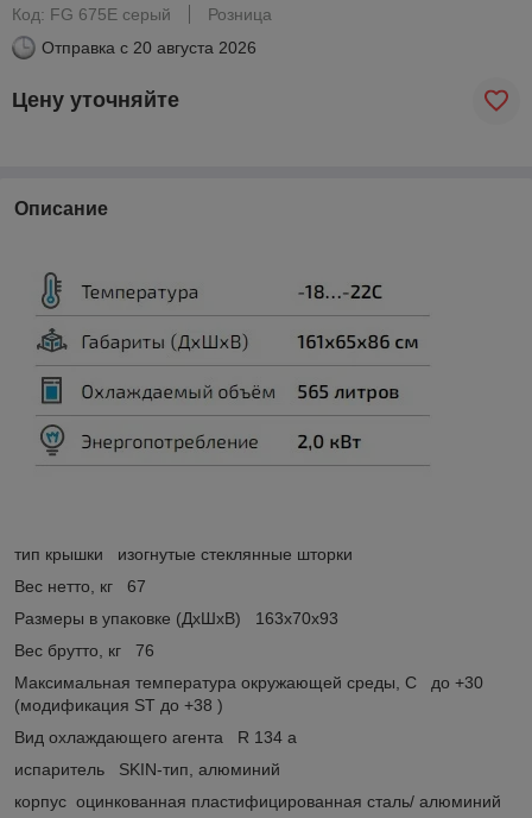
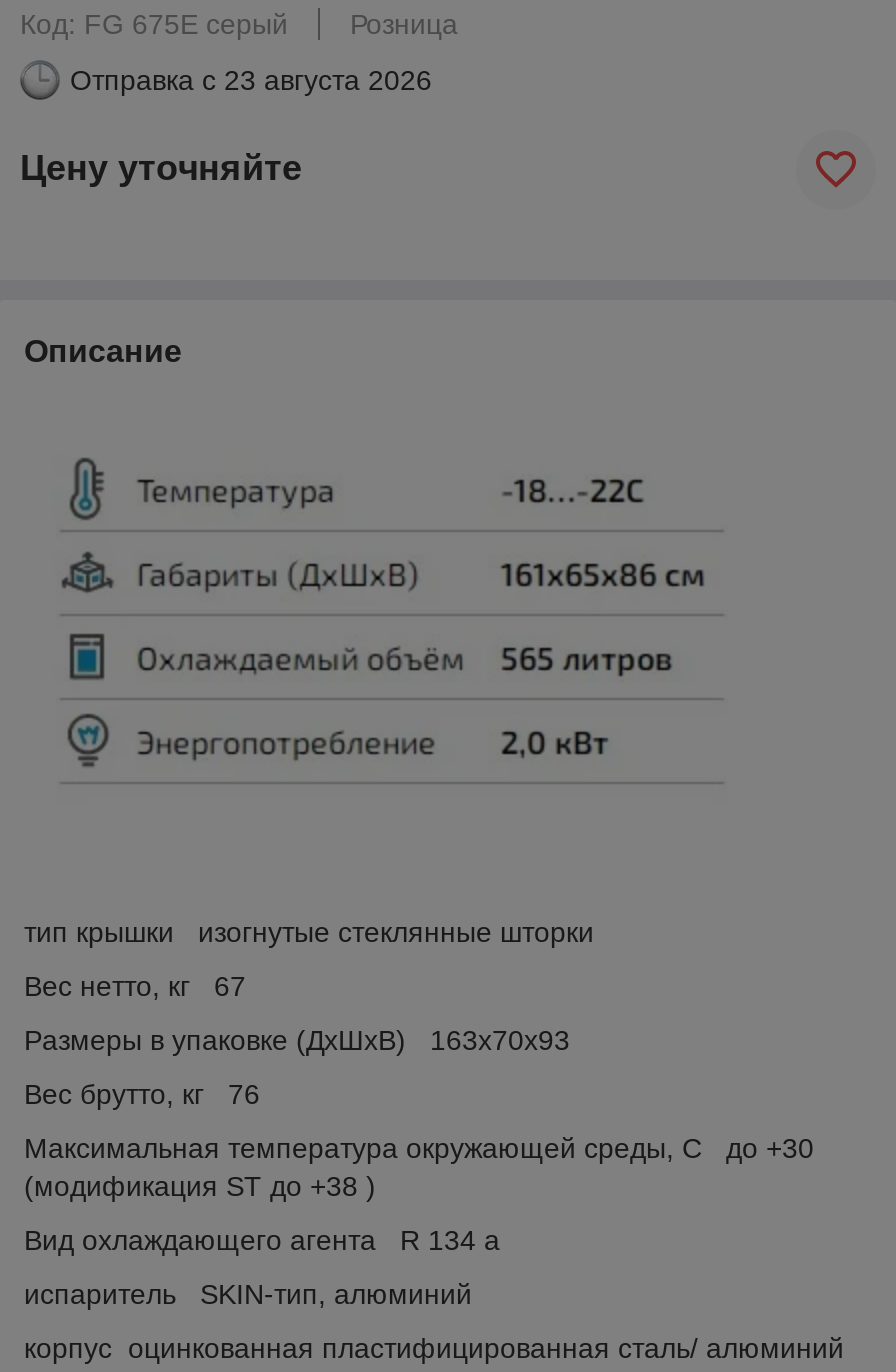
[42,38,256,57] Отправка с 20 августа 2026 -> [70,64,432,96] Отправка с 23 августа 2026

